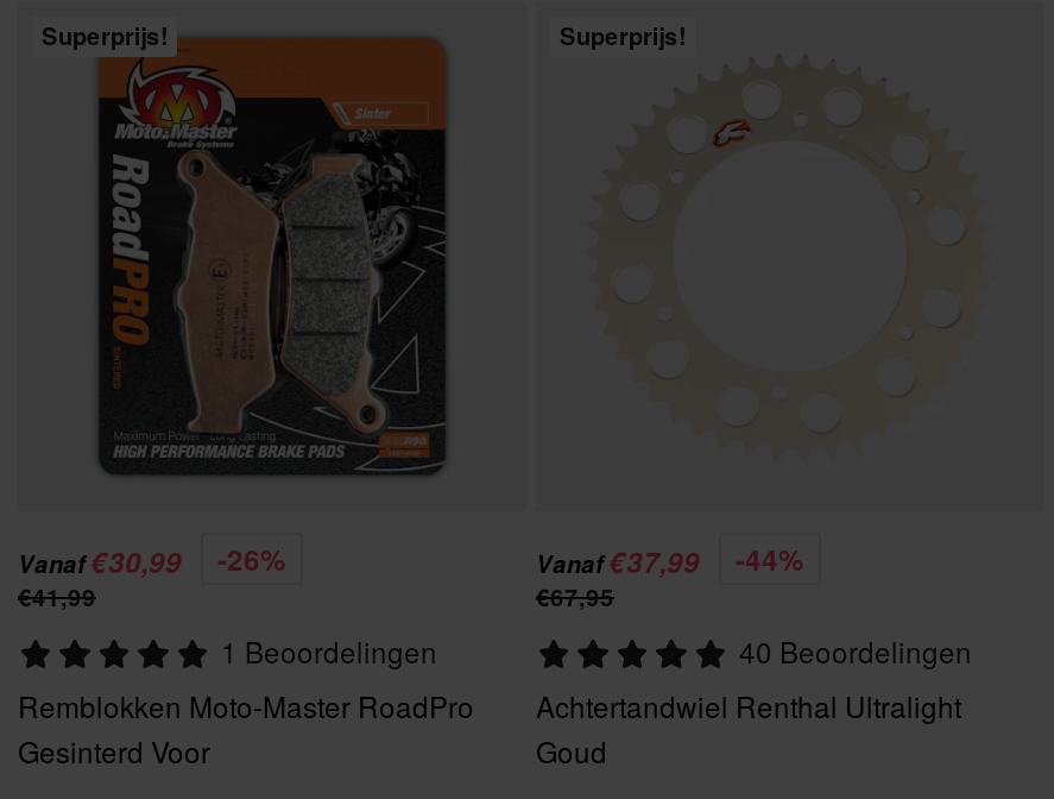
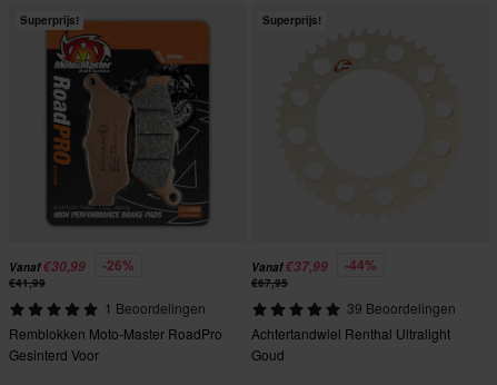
[739,630,972,671] 40 Beoordelingen -> [346,298,455,317] 39 Beoordelingen

